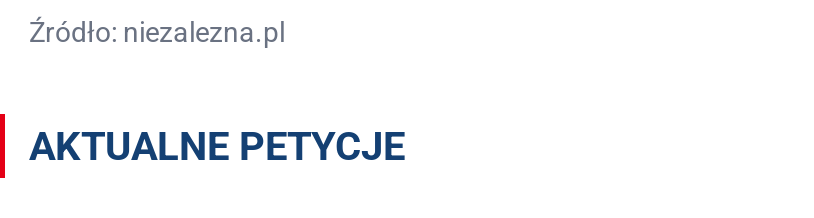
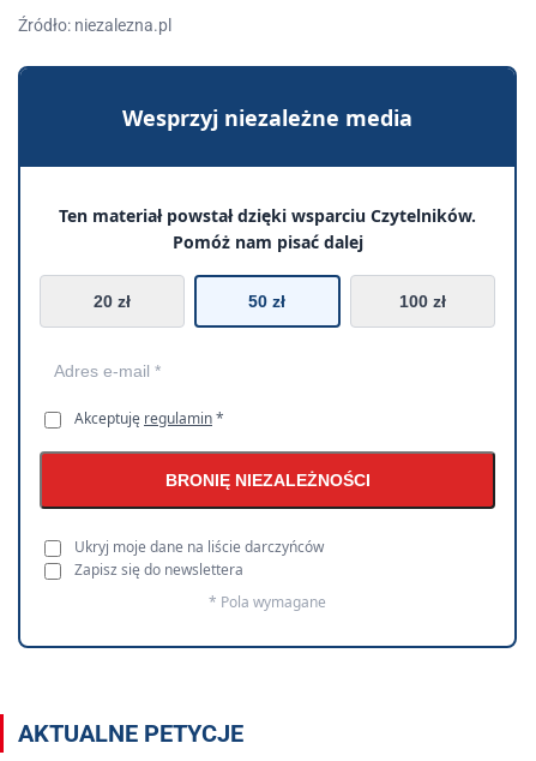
none -> [17,65,518,649] [image] | Wesprzyj niezależne media | Ten materiał powstał dzięki wsparciu Czytelników. | Pomóż nam pisać dalej | 20 zł | 50 zł | 100 zł
none -> [74,408,370,612] Akceptuję regulamin * | BRONIĘ NIEZALEŻNOŚCI | Ukryj moje dane na liście darczyńców | Zapisz się do newslettera | * Pola wymagane

